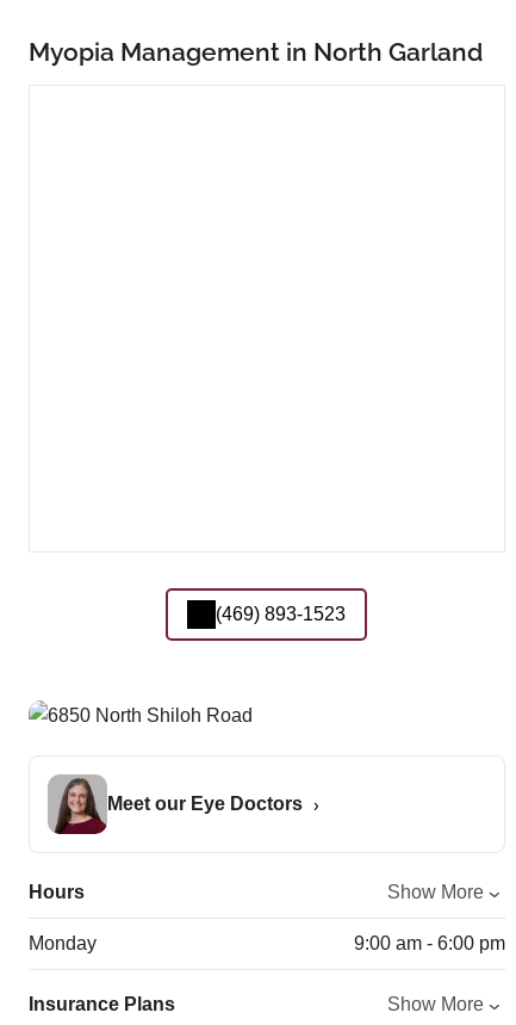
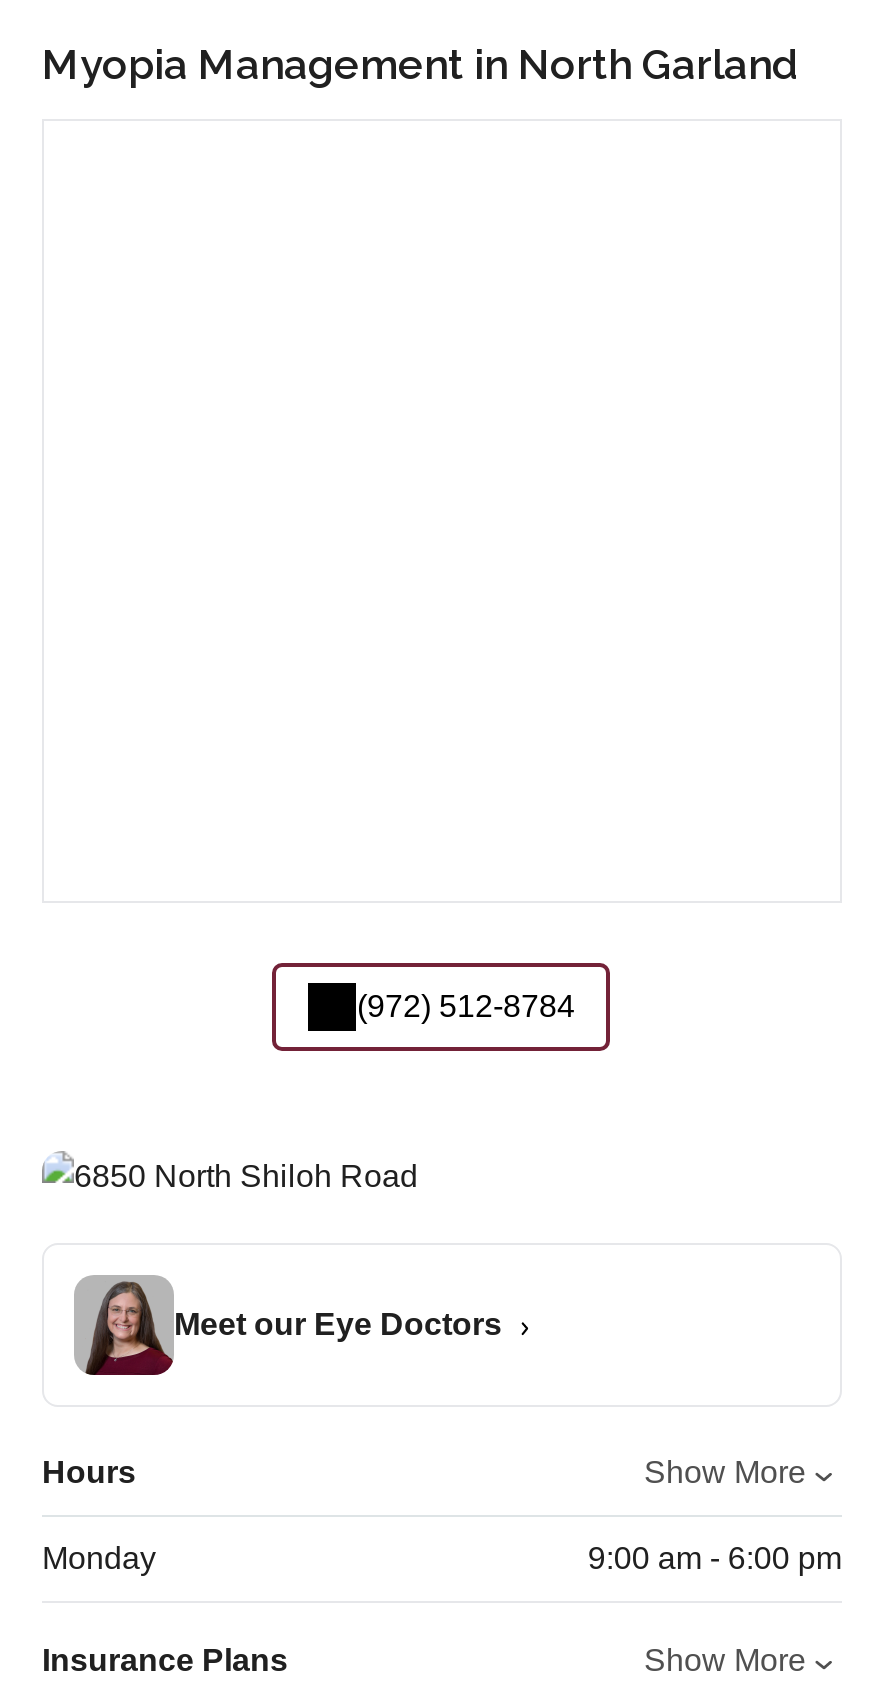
[216,604,346,624] (469) 893-1523 -> [357,989,575,1023] (972) 512-8784

